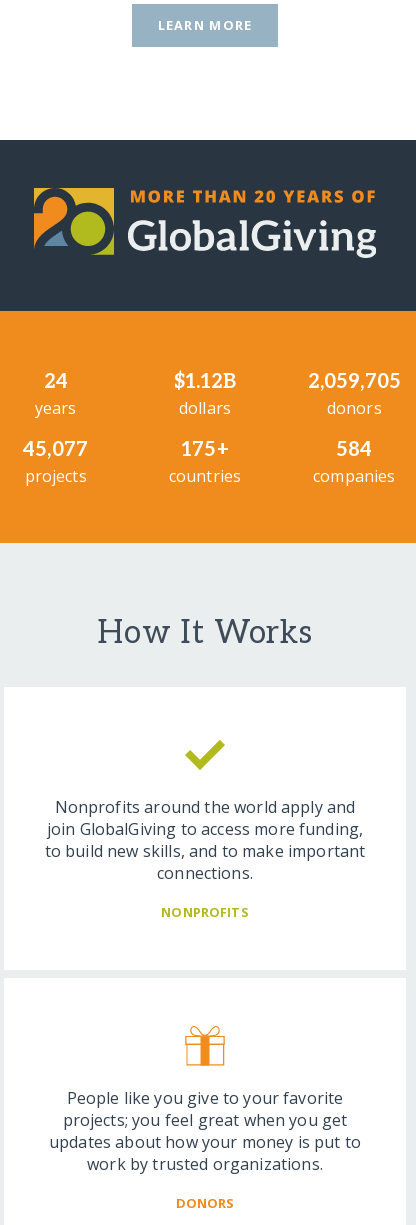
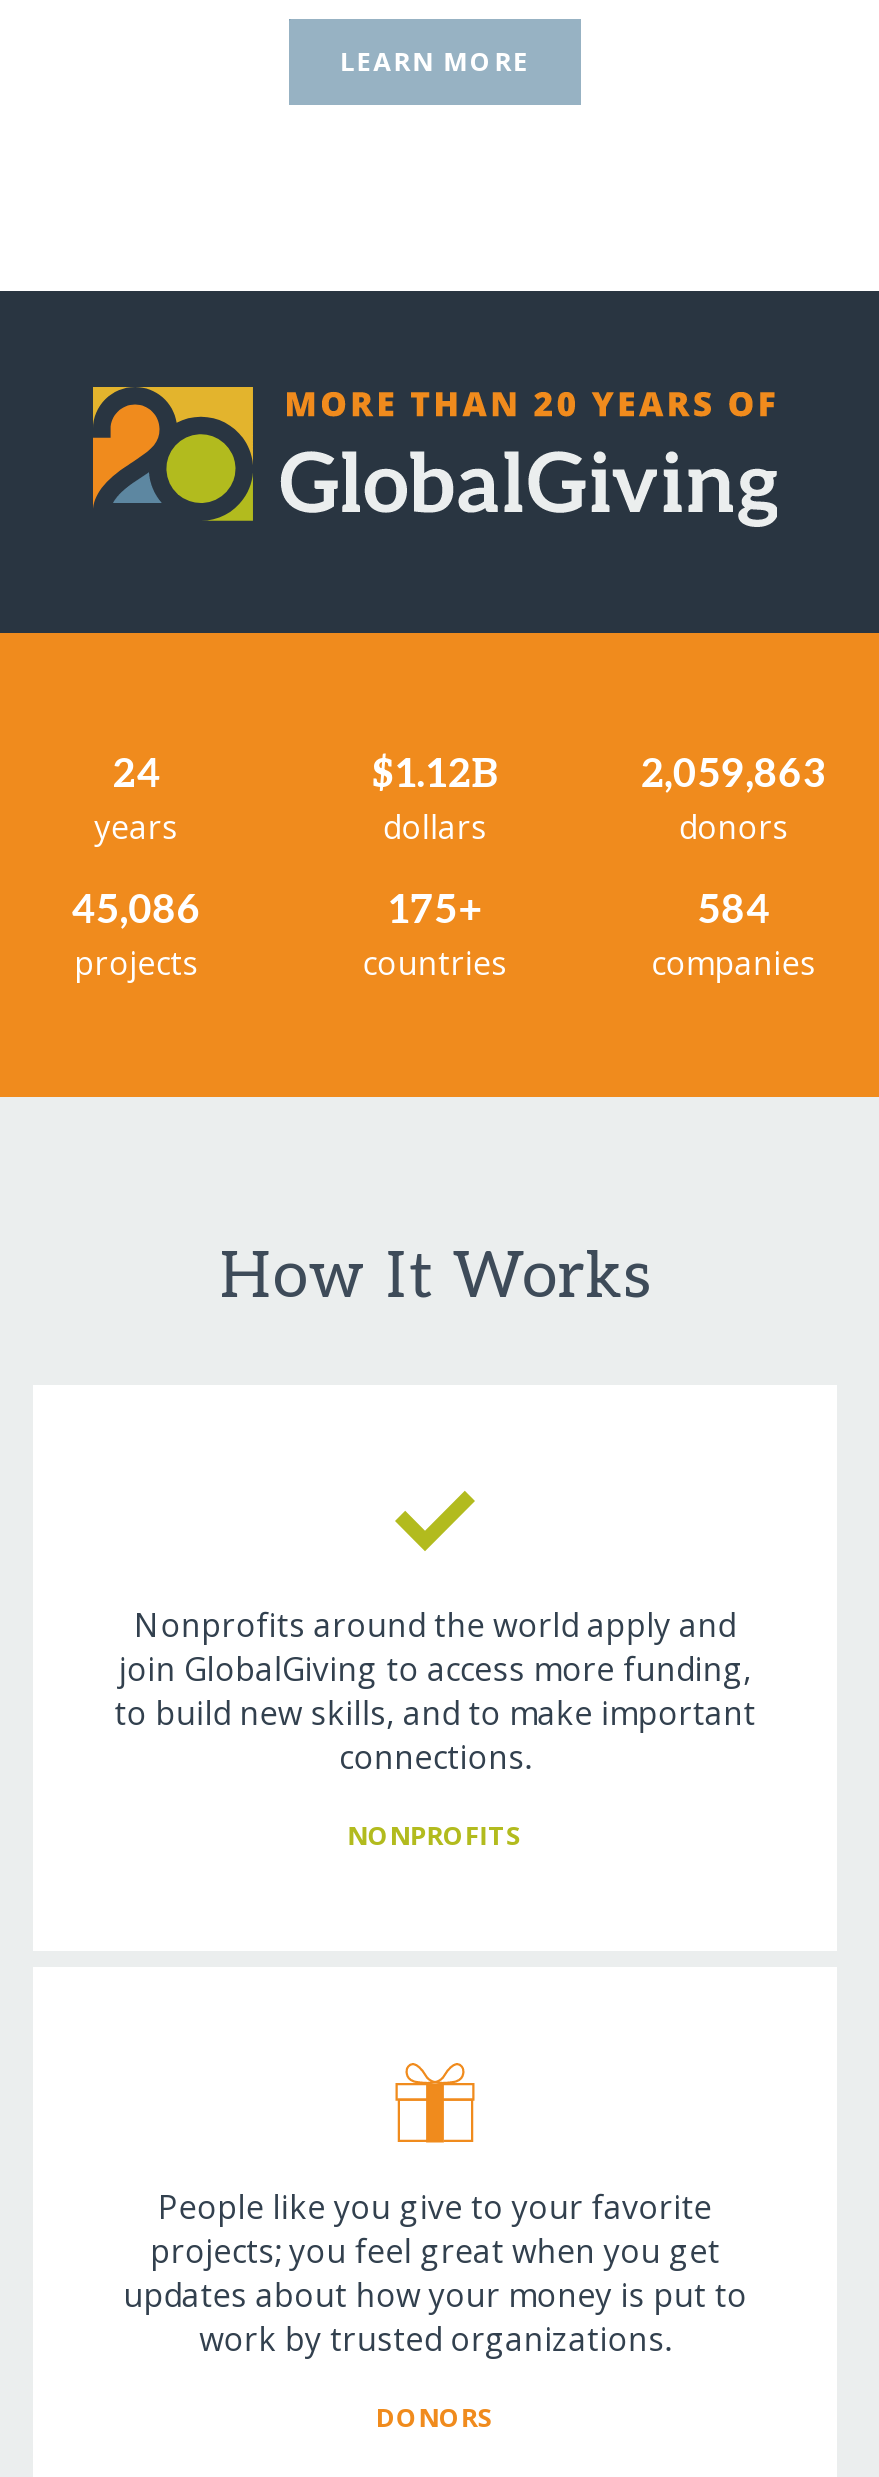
[308,369,401,393] 2,059,705 -> [640,750,827,798] 2,059,863
[23,437,88,461] 45,077 -> [71,886,201,934] 45,086

